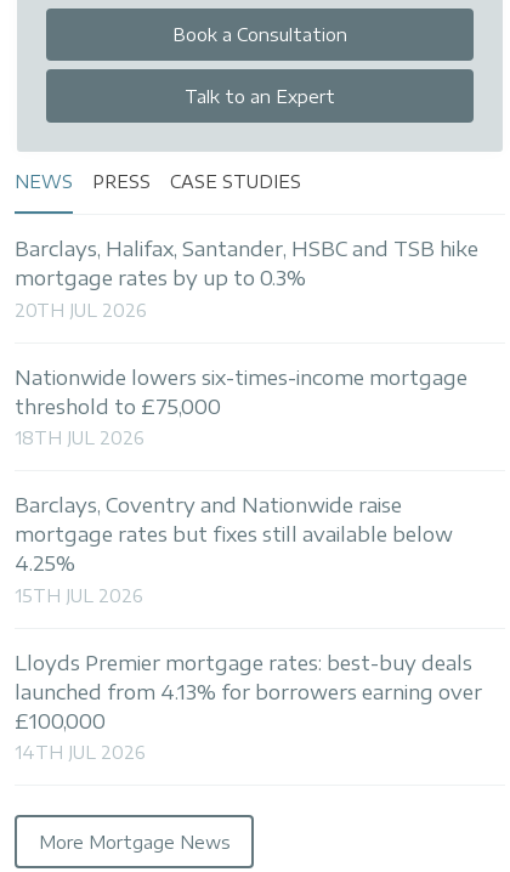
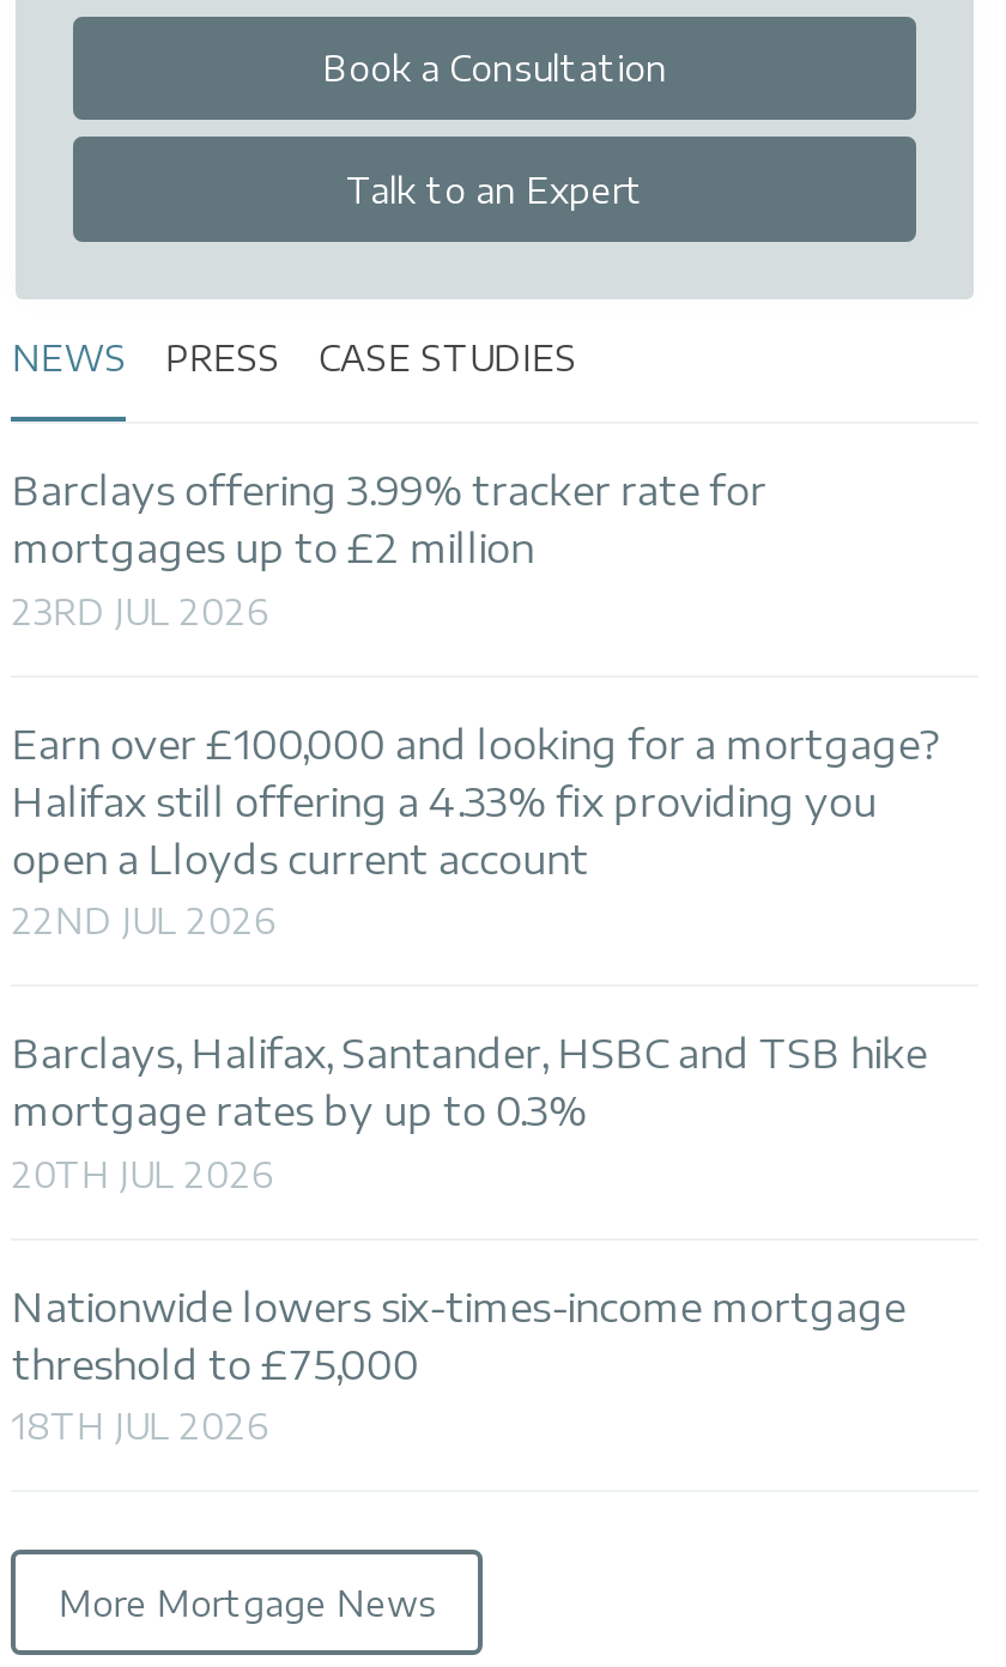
none -> [12,468,939,942] Barclays offering 3.99% tracker rate for | mortgages up to £2 million | 23RD JUL 2026 | Earn over £100,000 and looking for a mortgage? | Halifax still offering a 4.33% fix providing you | open a Lloyds current account | 22ND JUL 2026
moved [15,237,479,449] -> [12,1031,927,1447]: Barclays, Halifax, Santander, HSBC and TSB hike | mortgage rates by up to 0.3% | 20TH JUL 2026 | Nationwide lowers six-times-income mortgage | threshold to £75,000 | 18TH JUL 2026
[15,493,483,763] Barclays, Coventry and Nationwide raise | mortgage rates but fixes still available below | 4.25% | 15TH JUL 2026 | Lloyds Premier mortgage rates: best-buy deals | launched from 4.13% for borrowers earning over | £100,000 | 14TH JUL 2026 -> none

